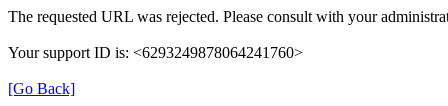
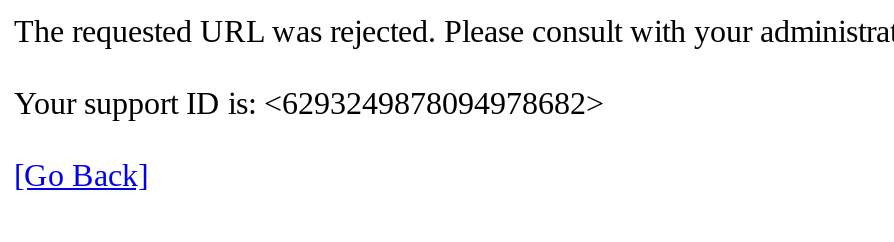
[8,44,303,61] Your support ID is: <6293249878064241760> -> [14,86,604,120] Your support ID is: <6293249878094978682>

